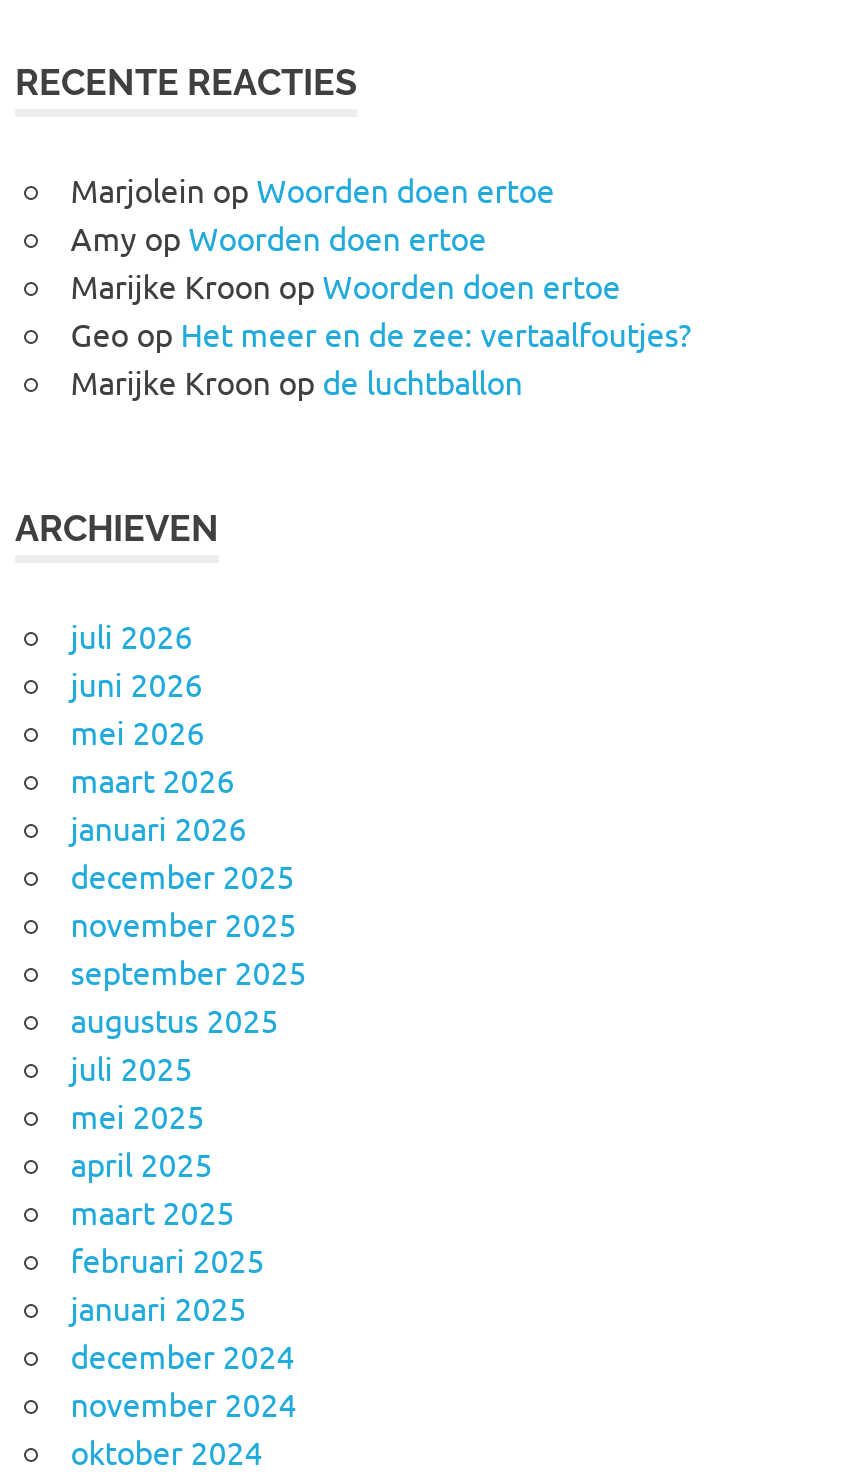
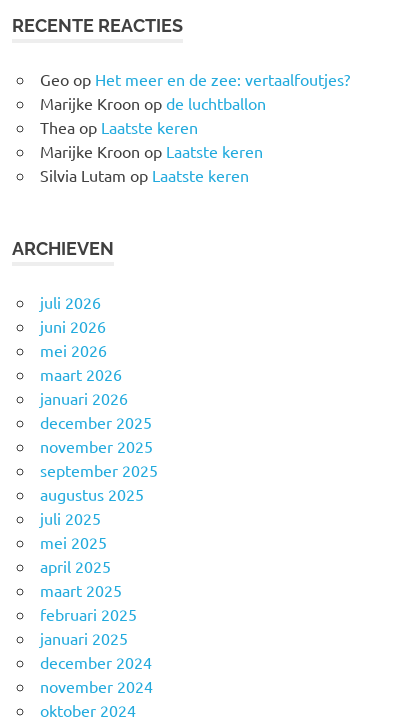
[71,170,621,306] Marjolein op Woorden doen ertoe | Amy op Woorden doen ertoe | Marijke Kroon op Woorden doen ertoe -> none
moved [71,314,691,402] -> [40,69,350,113]: Geo op Het meer en de zee: vertaalfoutjes? | Marijke Kroon op de luchtballon
none -> [40,117,263,185] Thea op Laatste keren | Marijke Kroon op Laatste keren | Silvia Lutam op Laatste keren

